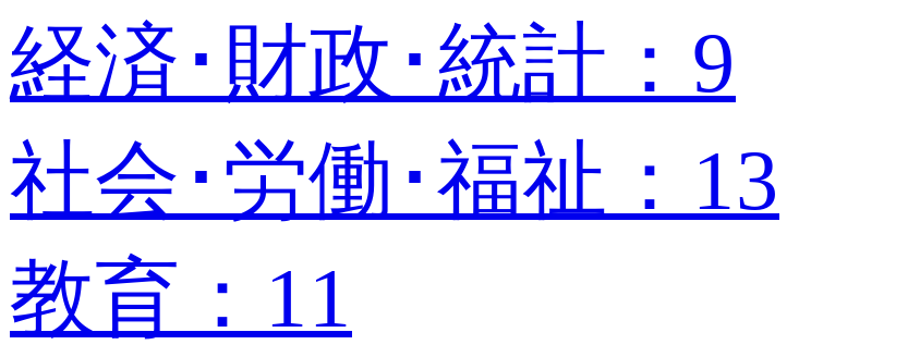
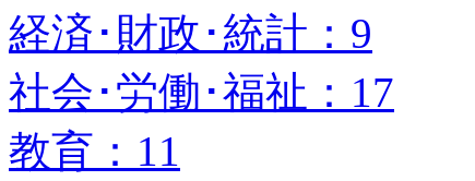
[10,133,779,226] 社会･労働･福祉：13 -> [9,69,394,116] 社会･労働･福祉：17

